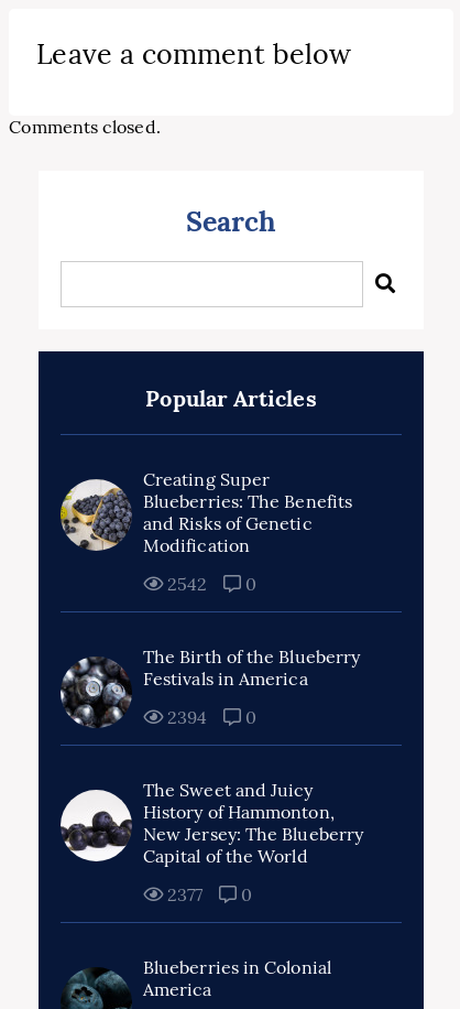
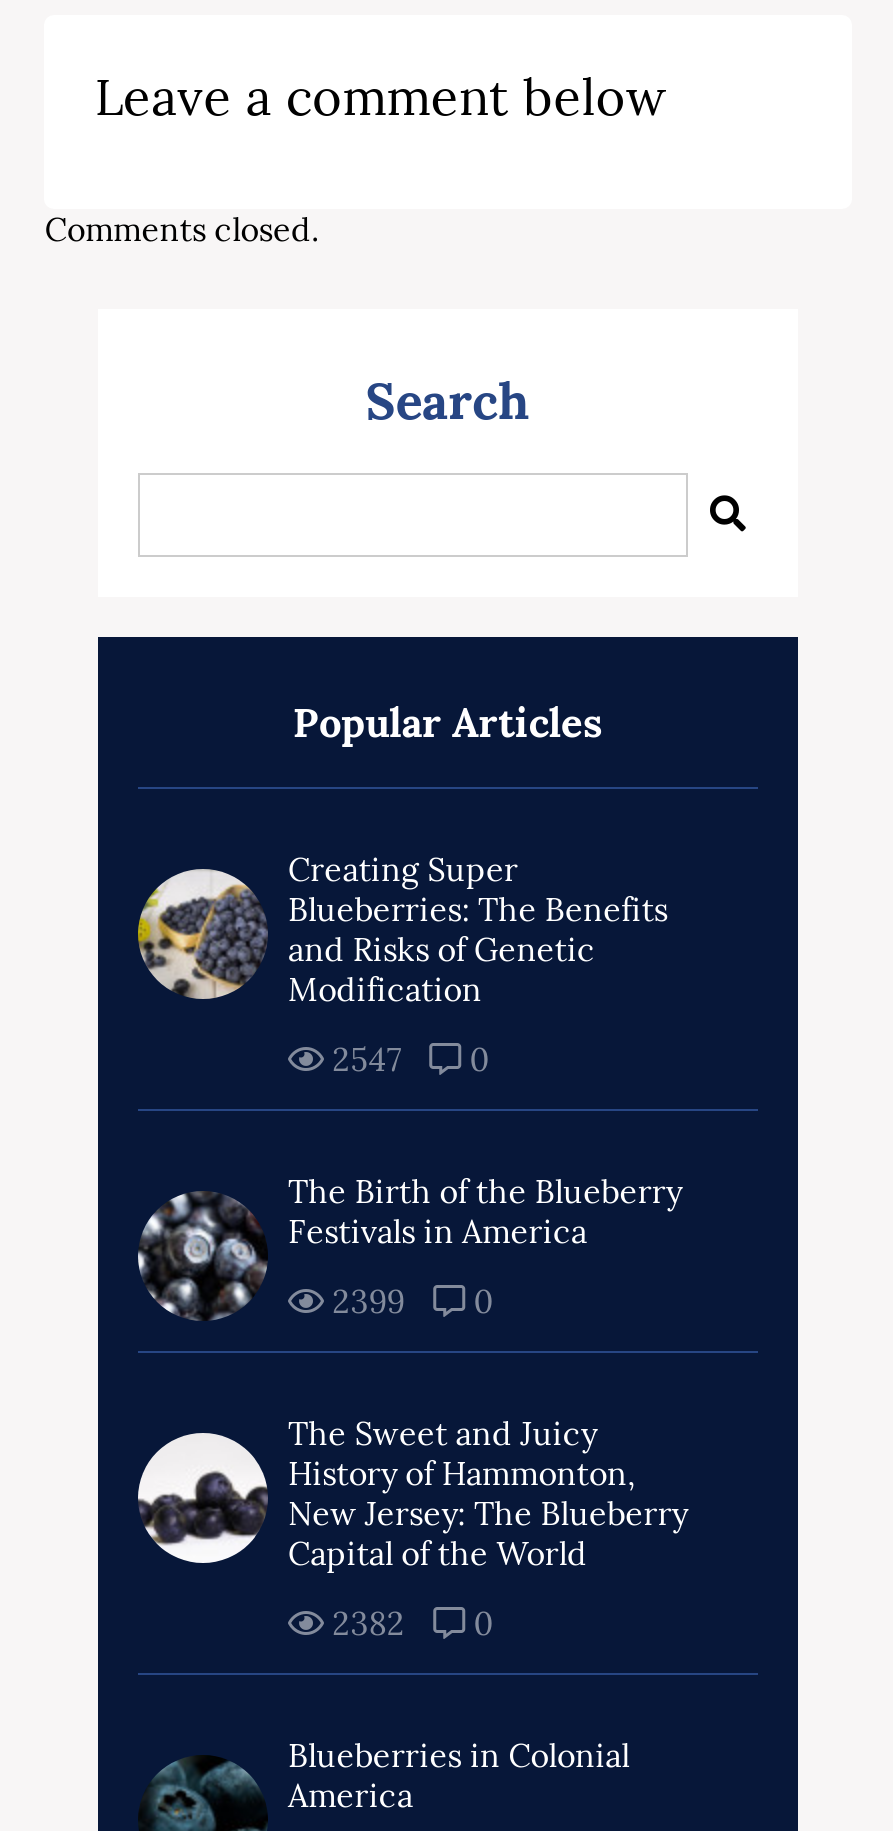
[163,573,256,595] 2542 0 -> [324,1039,490,1079] 2547 0
[163,706,256,728] 2394 0 -> [324,1281,494,1321] 2399 0
[163,883,252,905] 2377 0 -> [324,1603,494,1643] 2382 0

